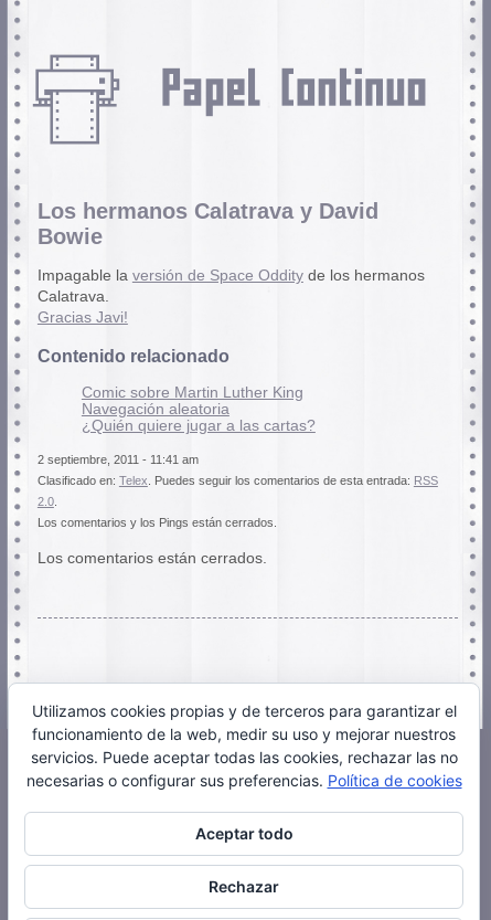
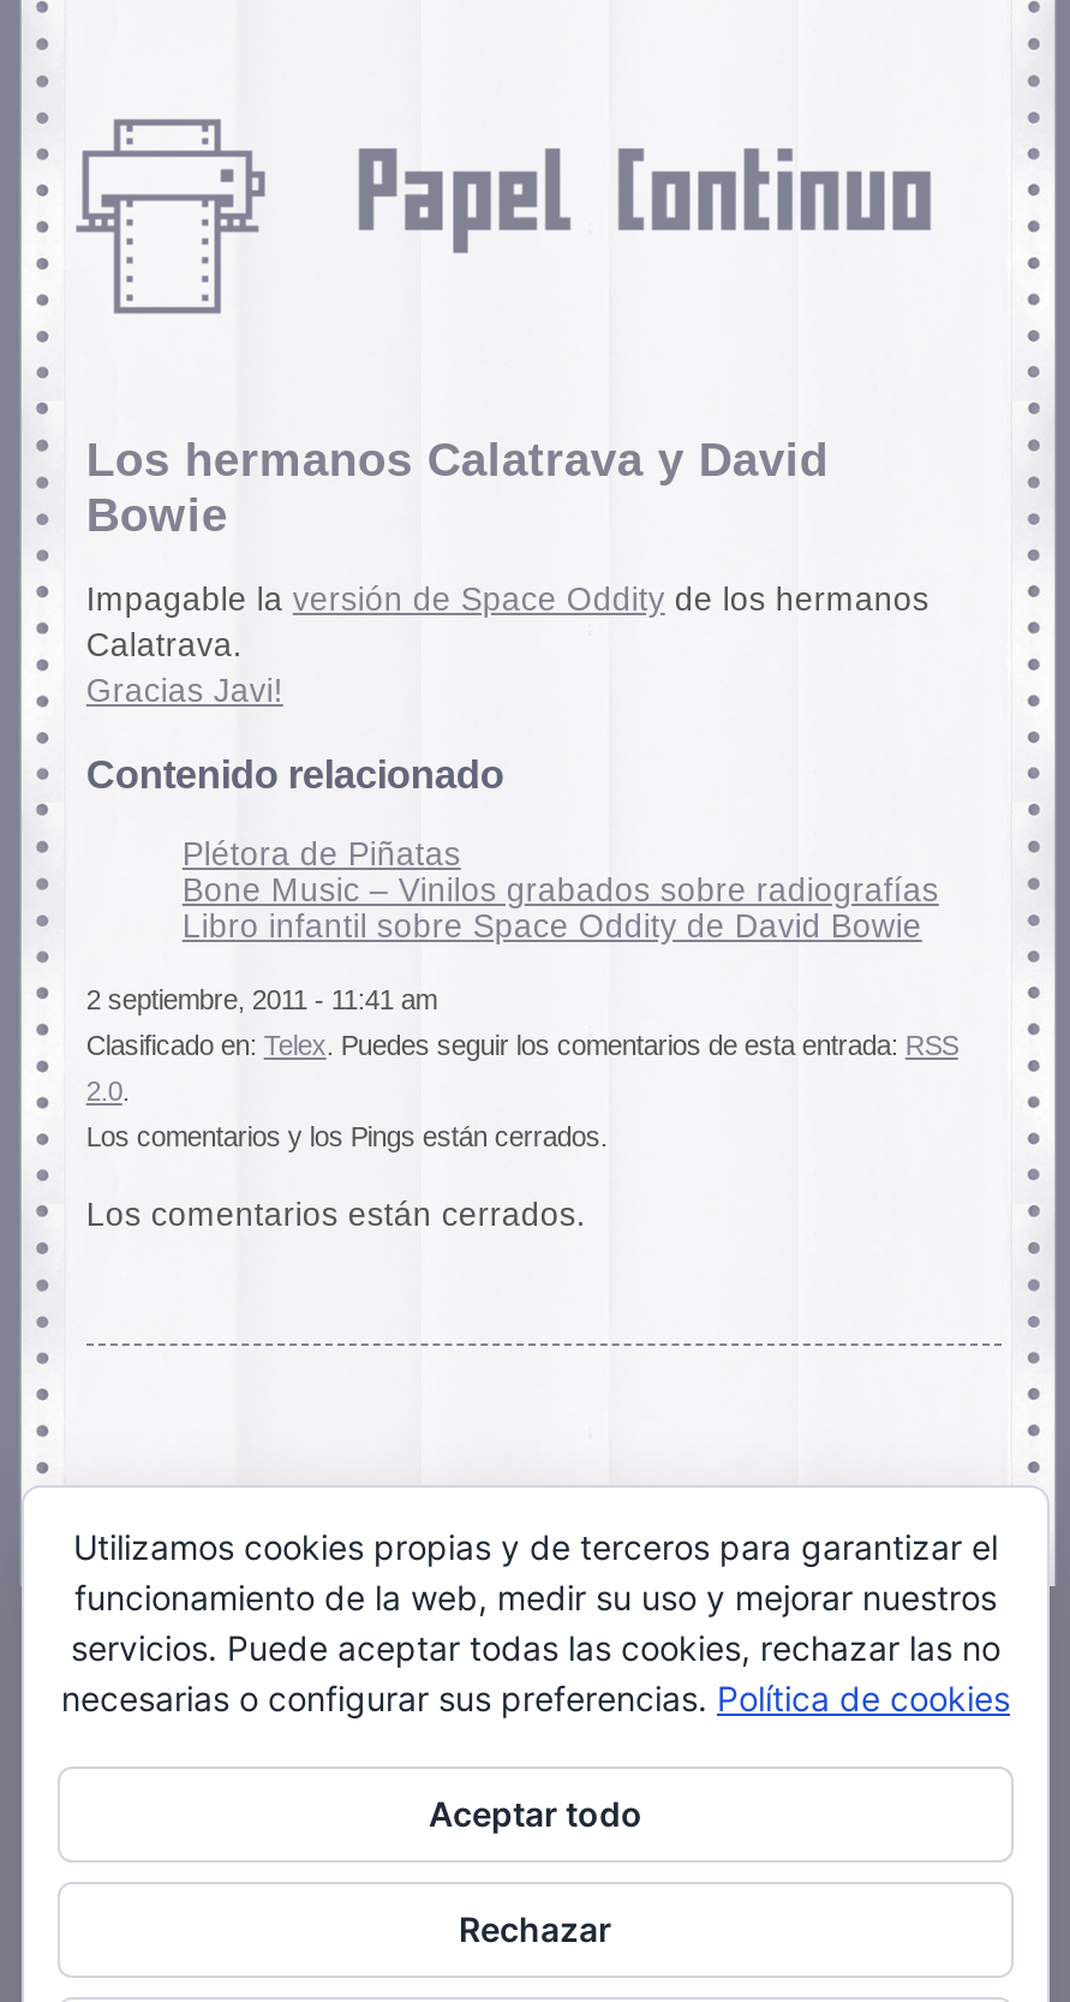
[82,385,315,434] Comic sobre Martin Luther King | Navegación aleatoria | ¿Quién quiere jugar a las cartas? -> [182,837,939,945] Plétora de Piñatas | Bone Music – Vinilos grabados sobre radiografías | Libro infantil sobre Space Oddity de David Bowie

